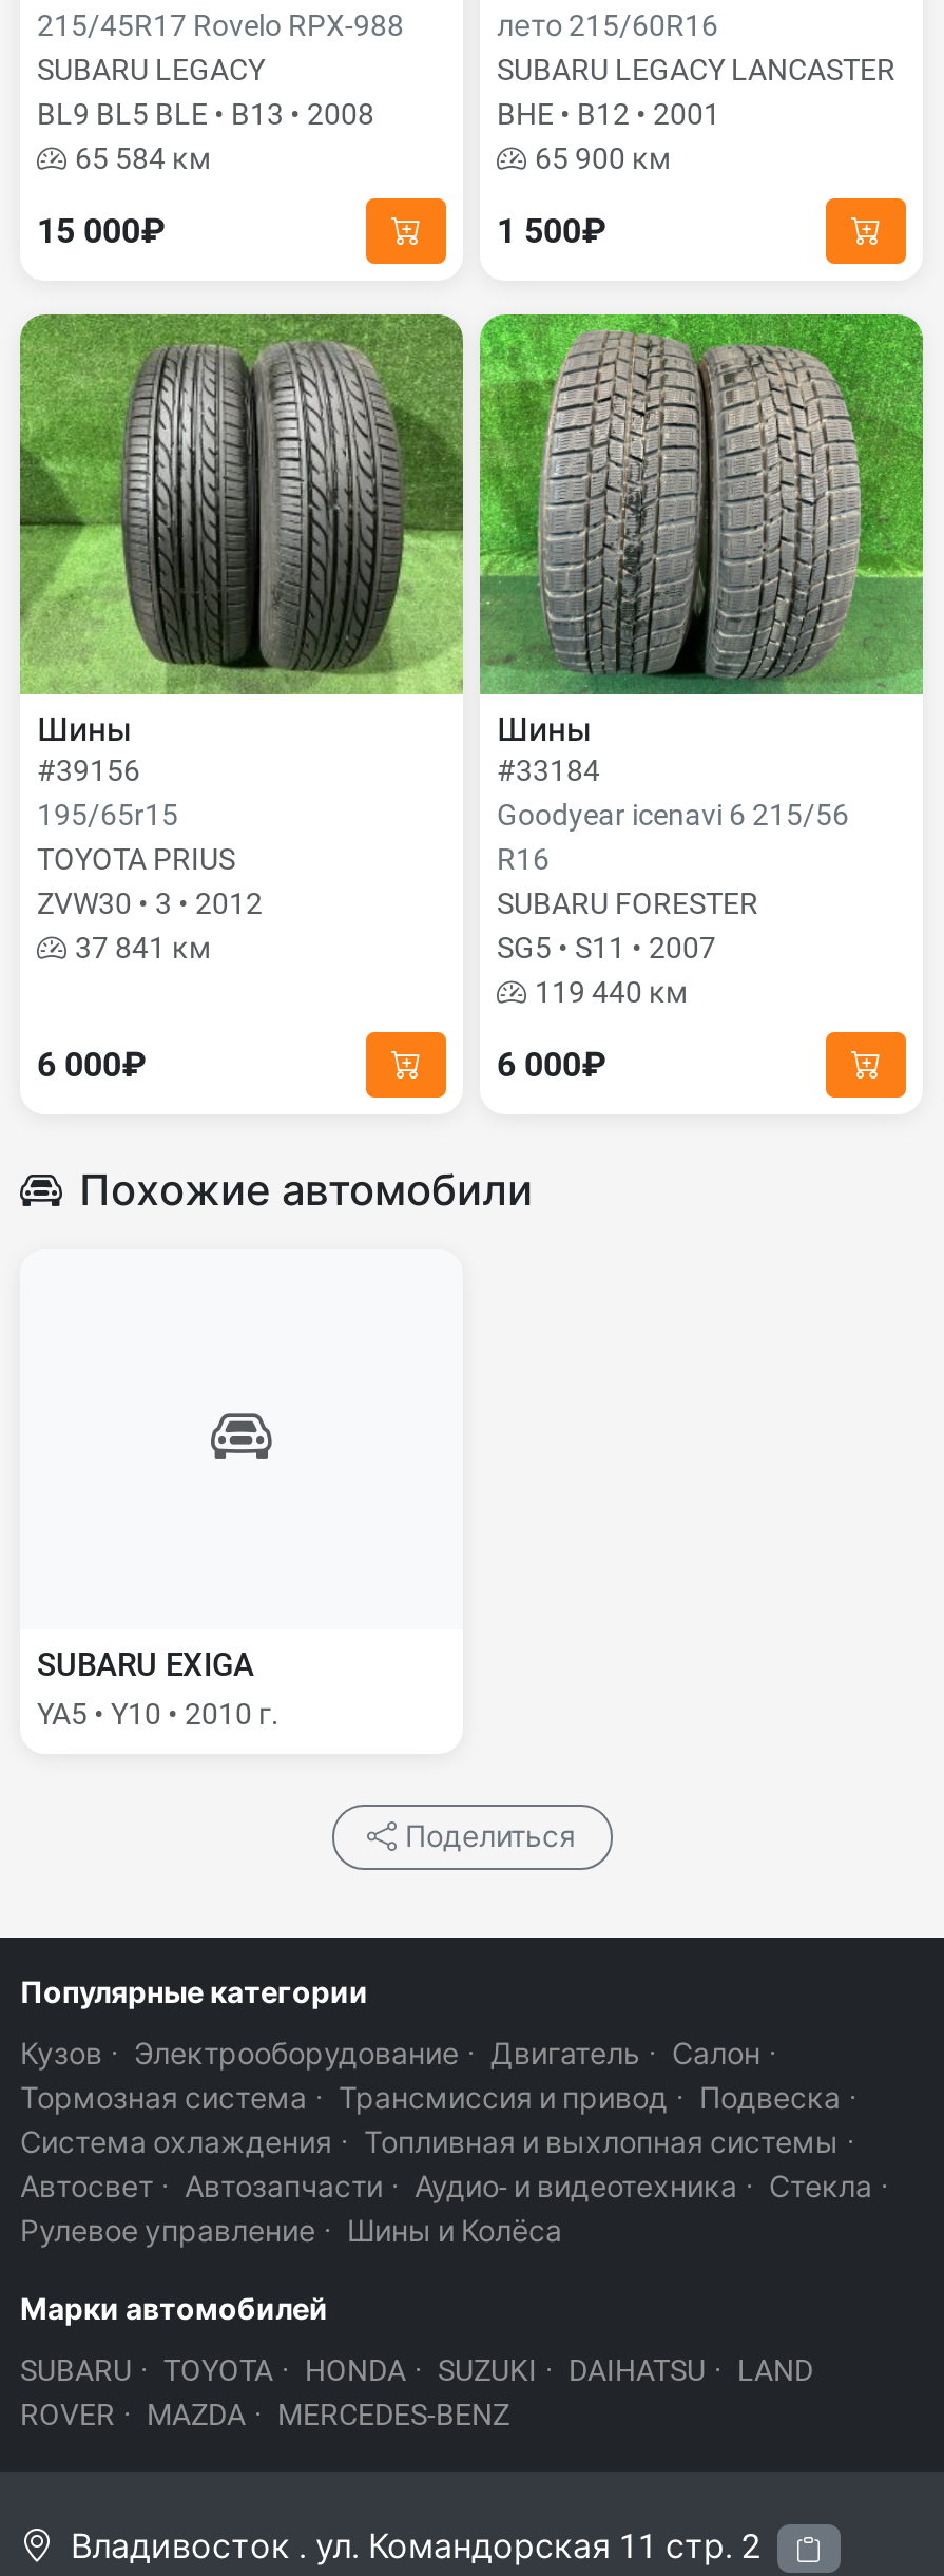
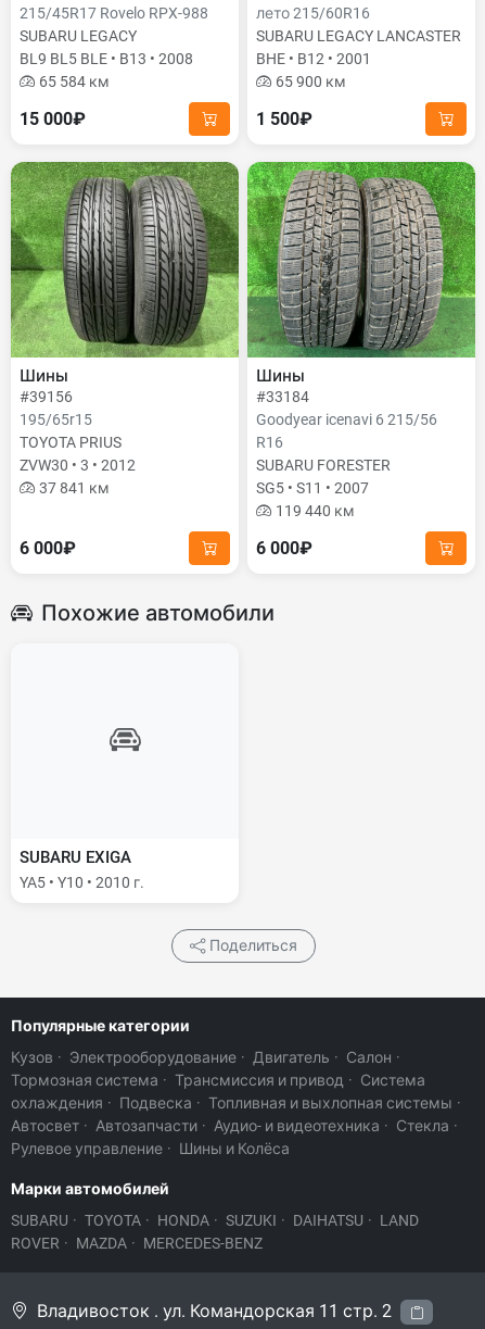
[20,2081,858,2159] Тормозная система · Трансмиссия и привод · Подвеска · | Система охлаждения · Топливная и выхлопная системы · -> [11,1071,461,1112] Тормозная система · Трансмиссия и привод · Система | охлаждения · Подвеска · Топливная и выхлопная системы ·

